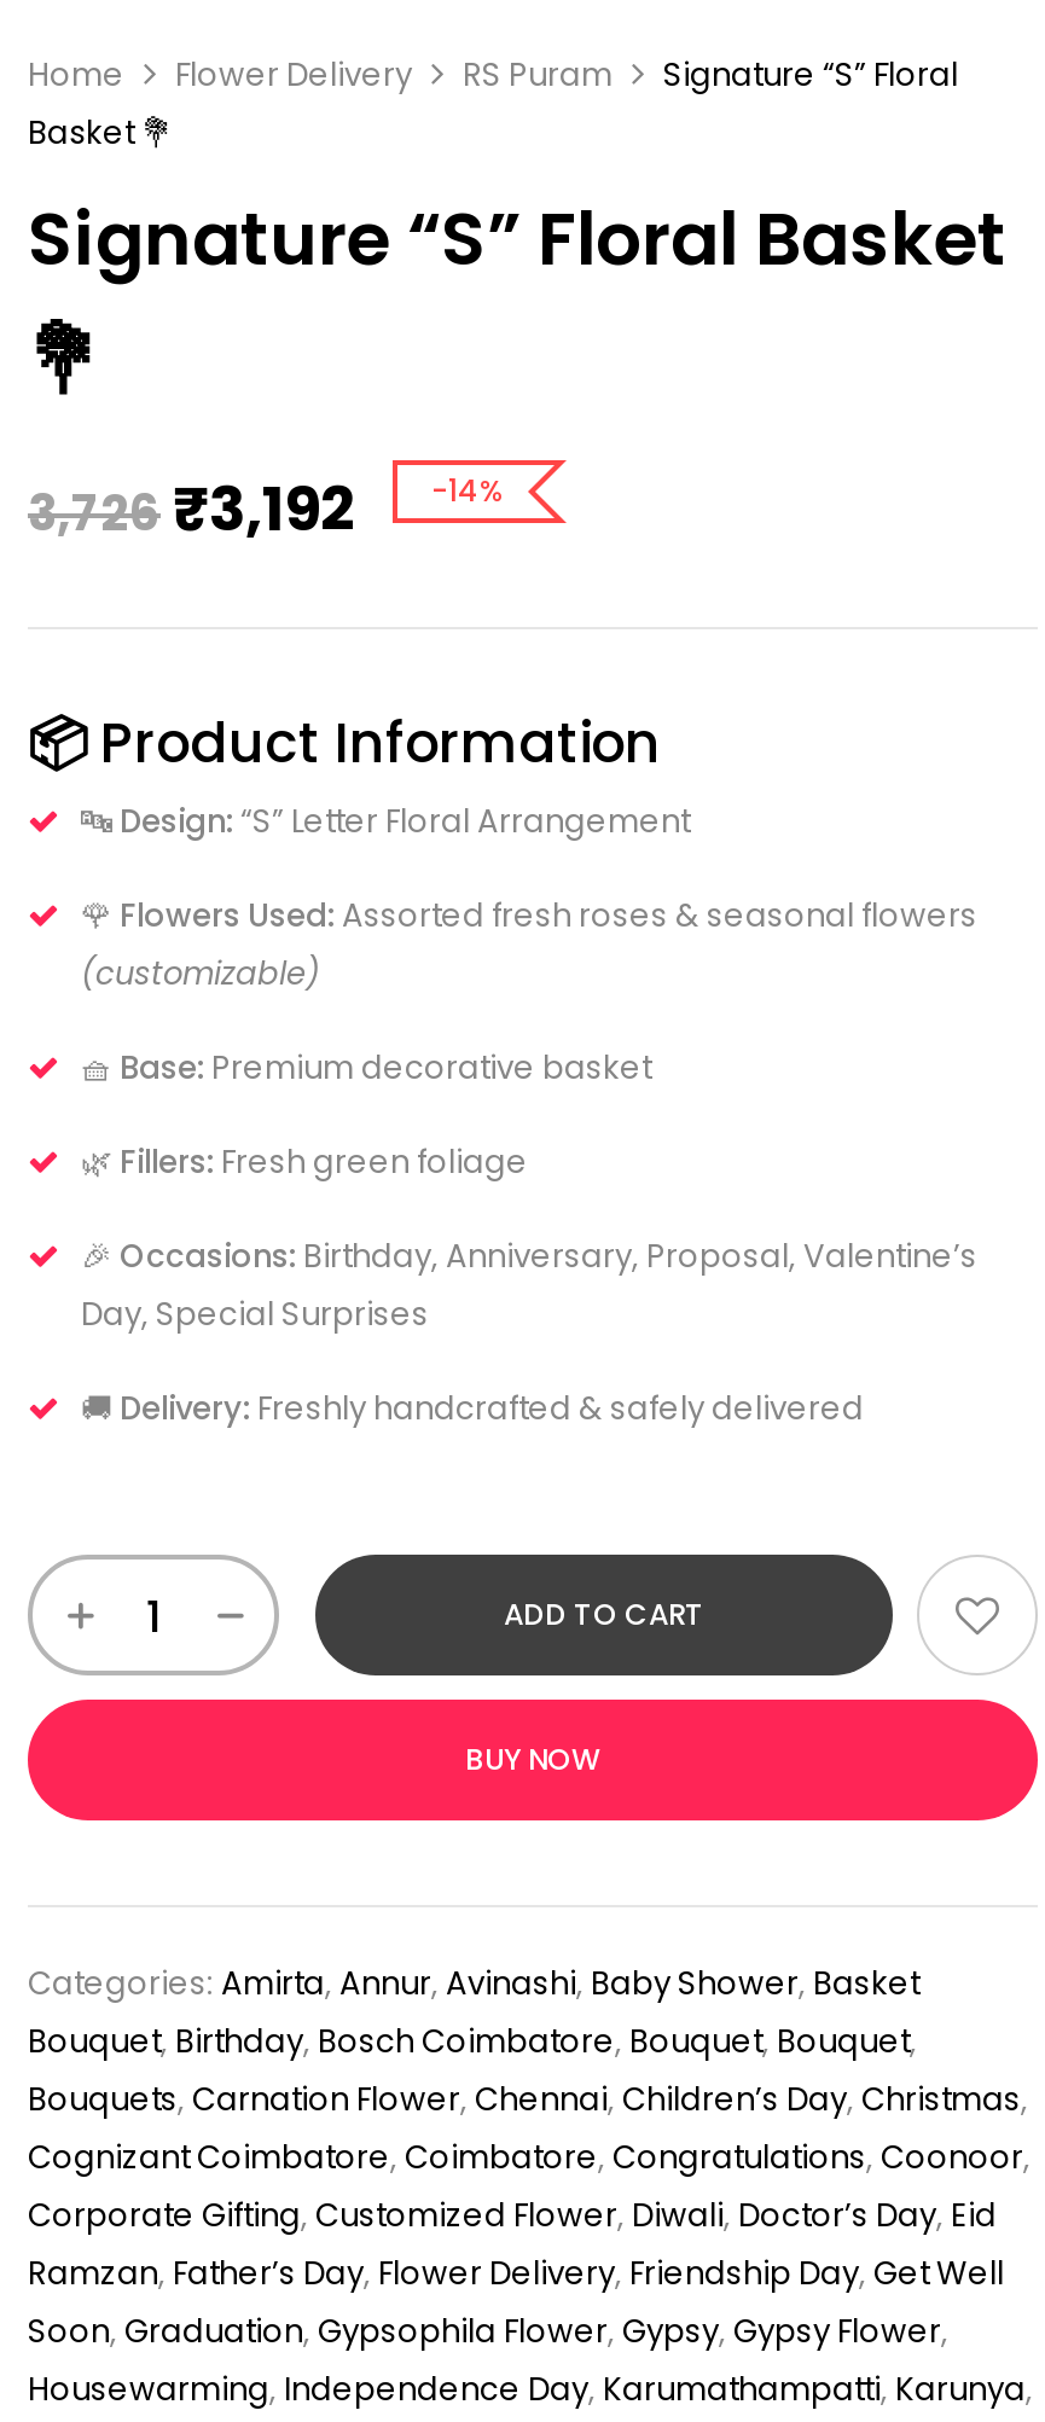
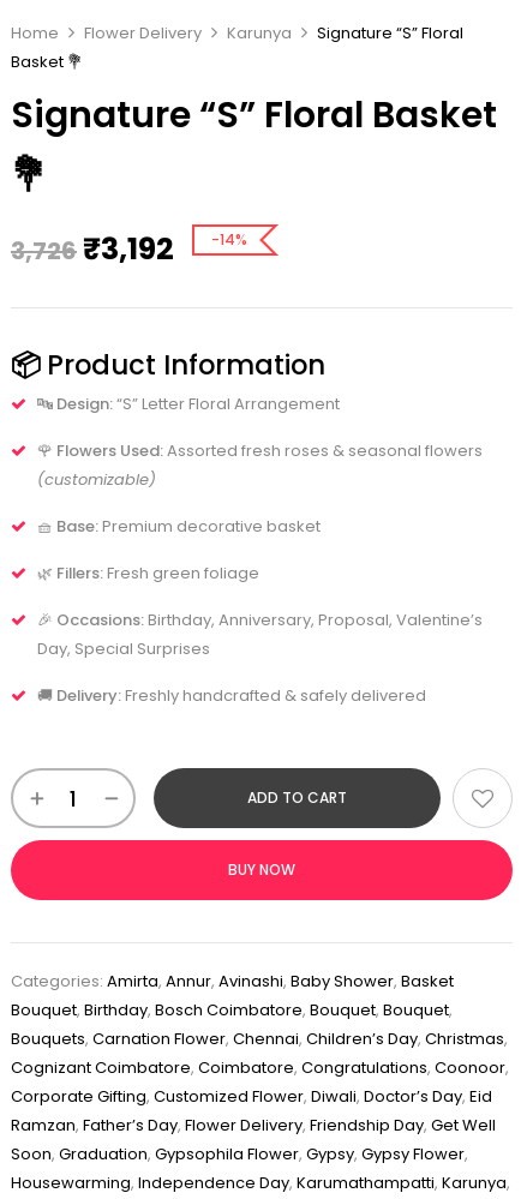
[463,51,613,97] RS Puram -> [227,21,292,44] Karunya

